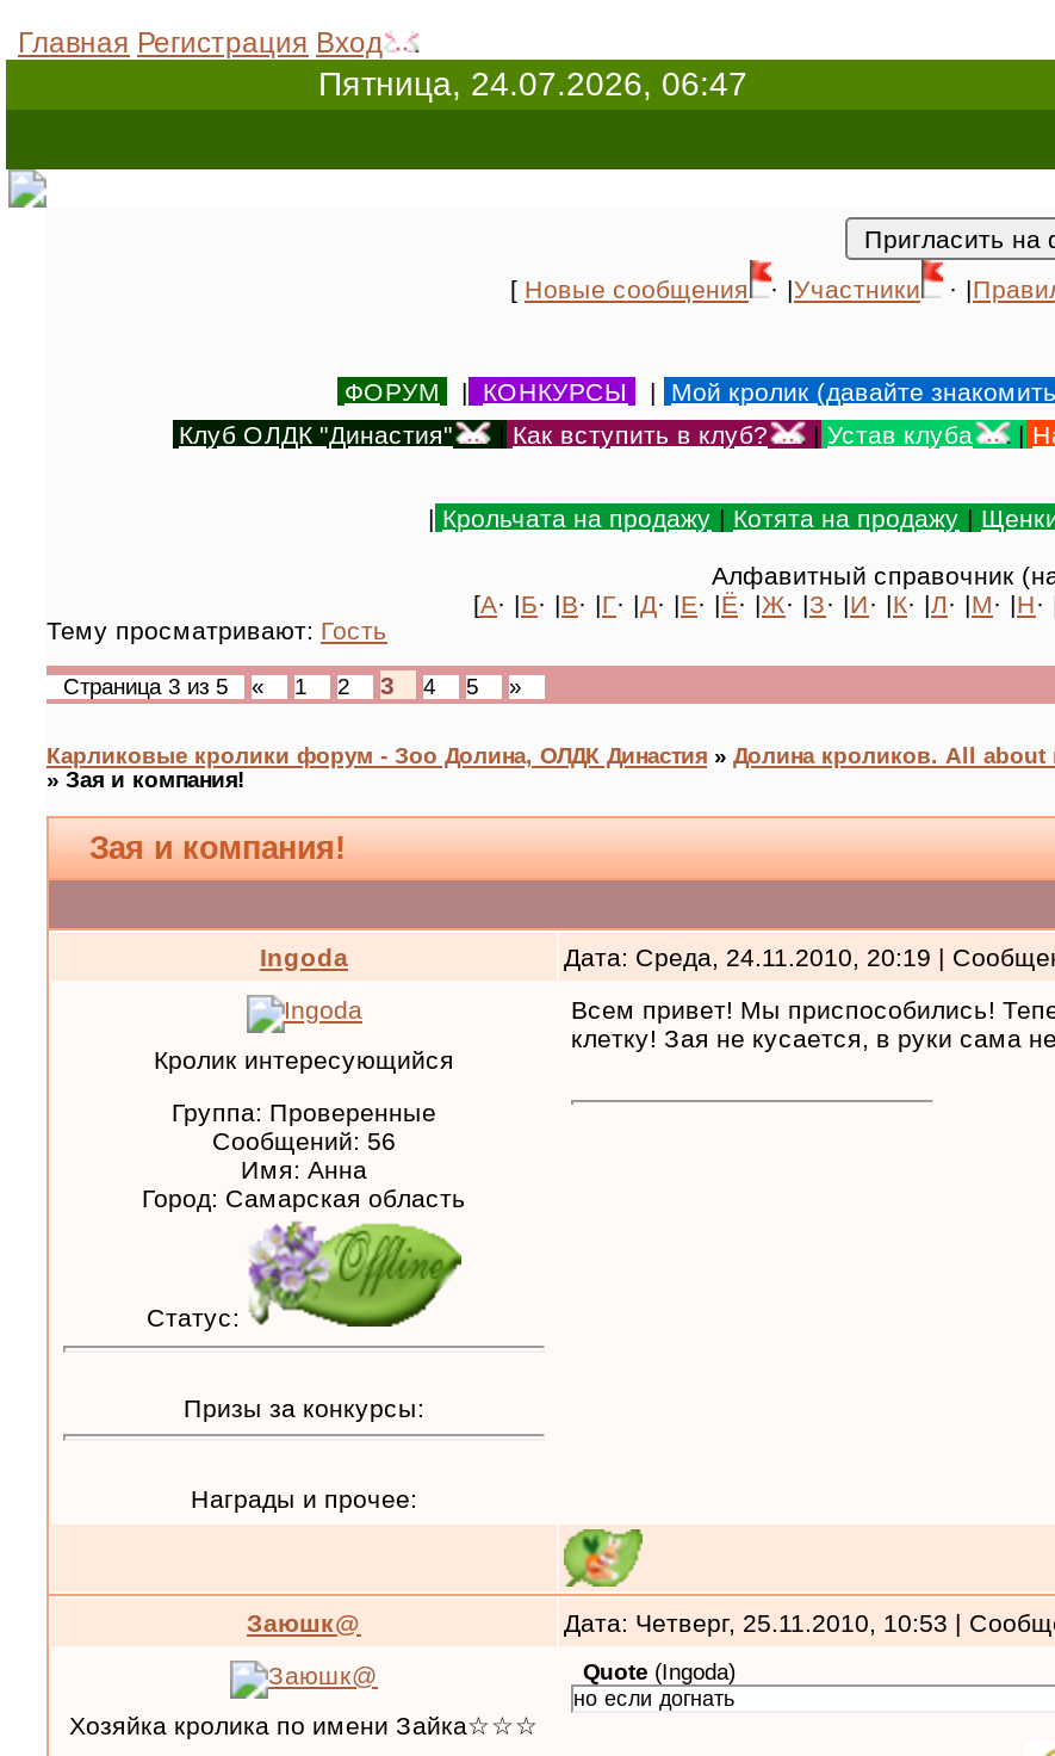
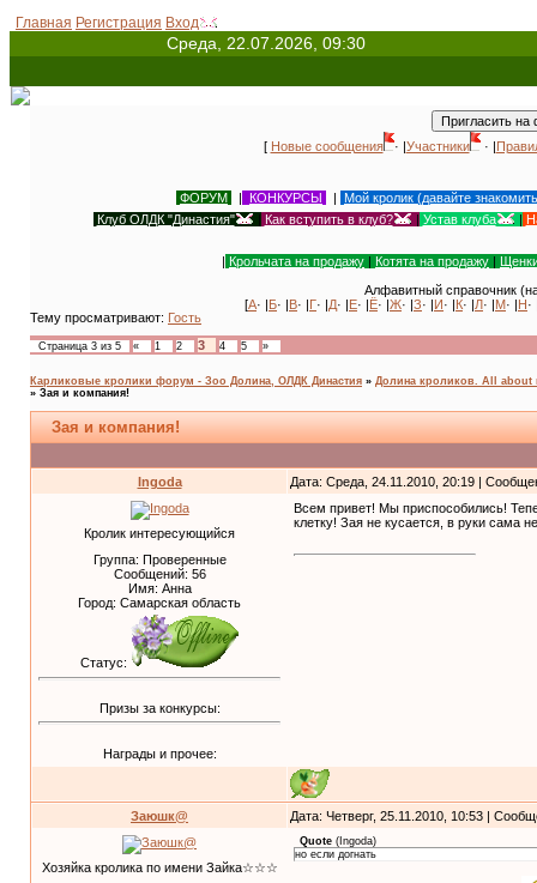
[318,64,747,103] Пятница, 24.07.2026, 06:47 -> [167,34,366,53] Среда, 22.07.2026, 09:30

